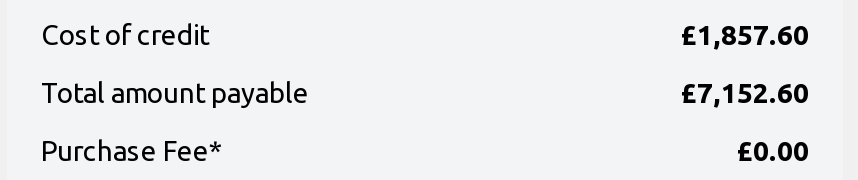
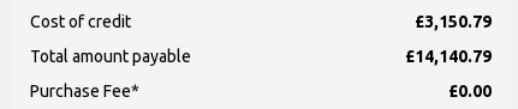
[681,19,809,51] £1,857.60 -> [415,12,492,31] £3,150.79
[681,77,809,109] £7,152.60 -> [405,47,492,66] £14,140.79

